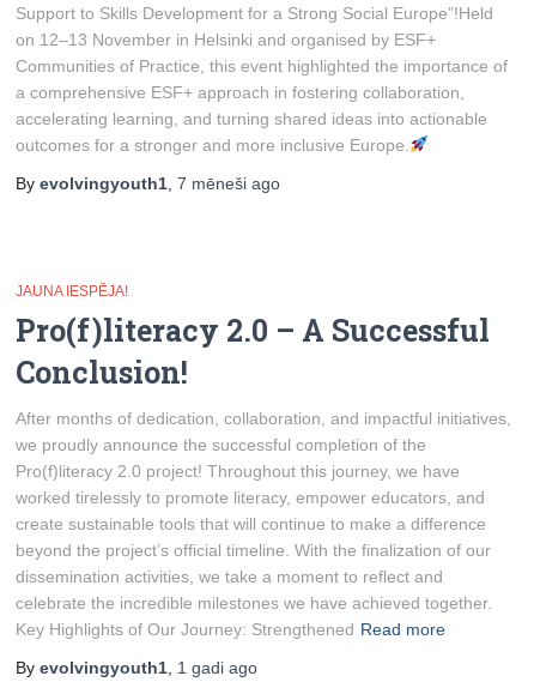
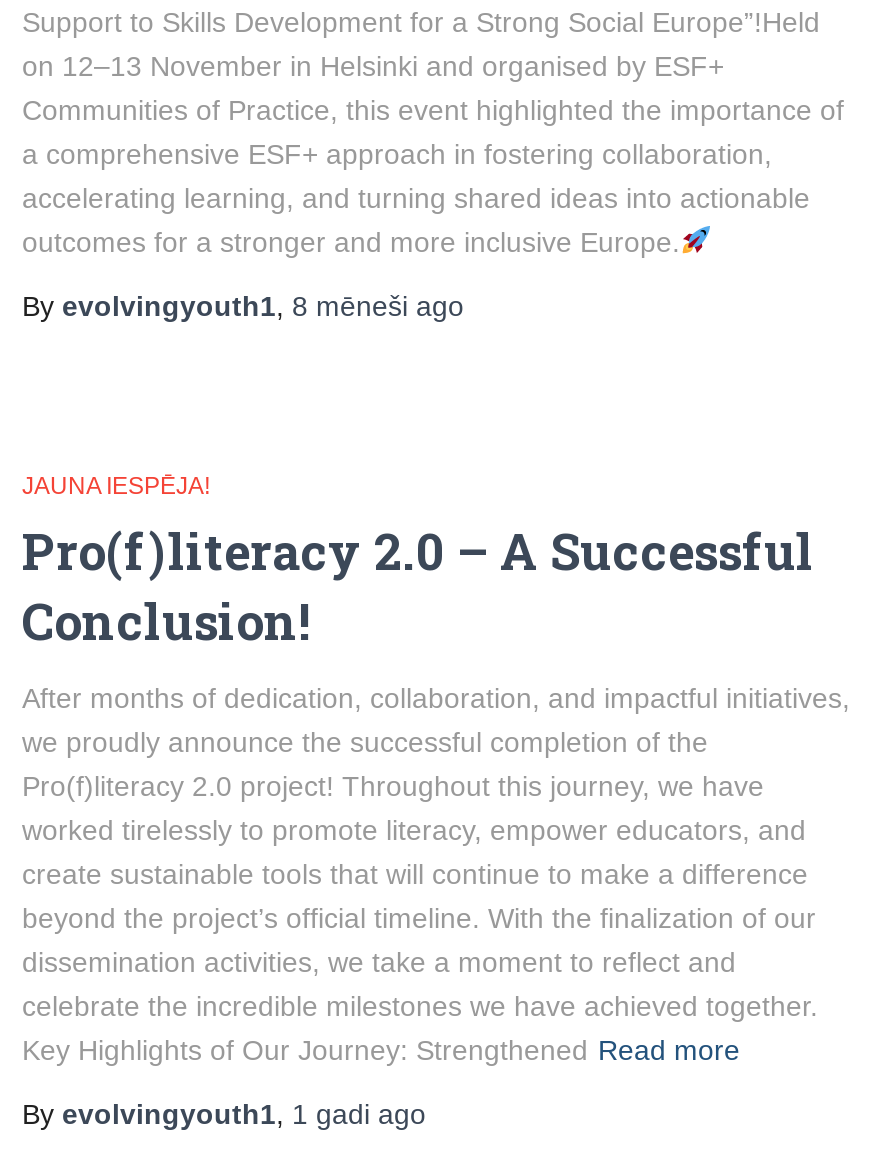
[16,174,280,193] By evolvingyouth1, 7 mēneši ago -> [22,290,464,322] By evolvingyouth1, 8 mēneši ago

